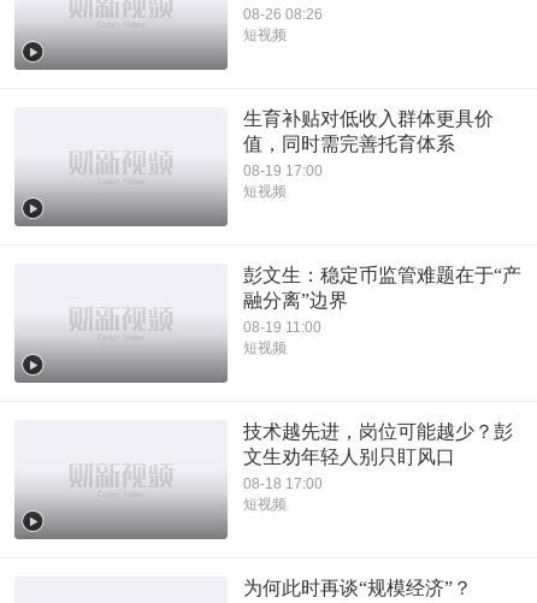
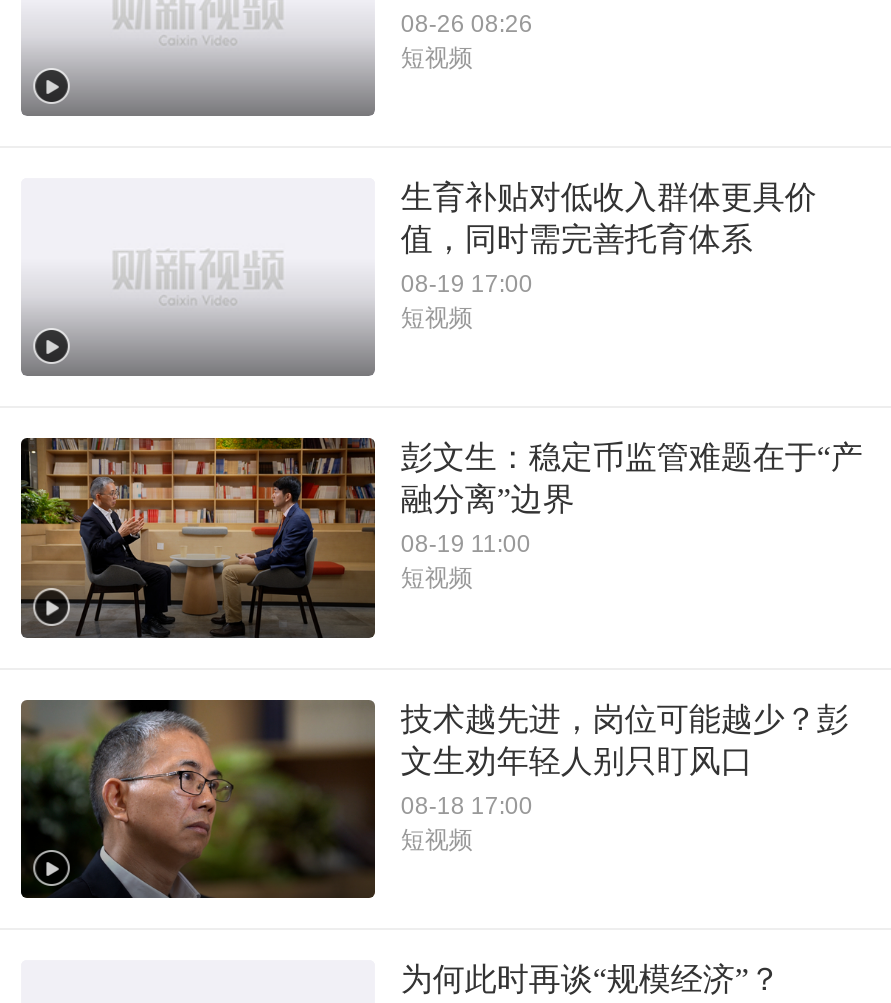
[13,264,229,385] [image] -> [19,436,377,640] [image]
[13,421,229,539] [image] -> [19,698,377,898] [image]

